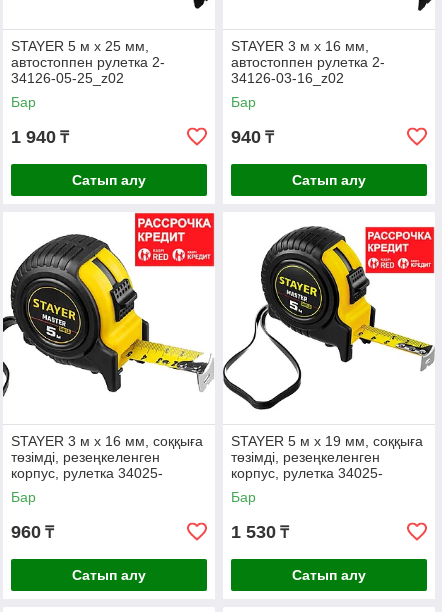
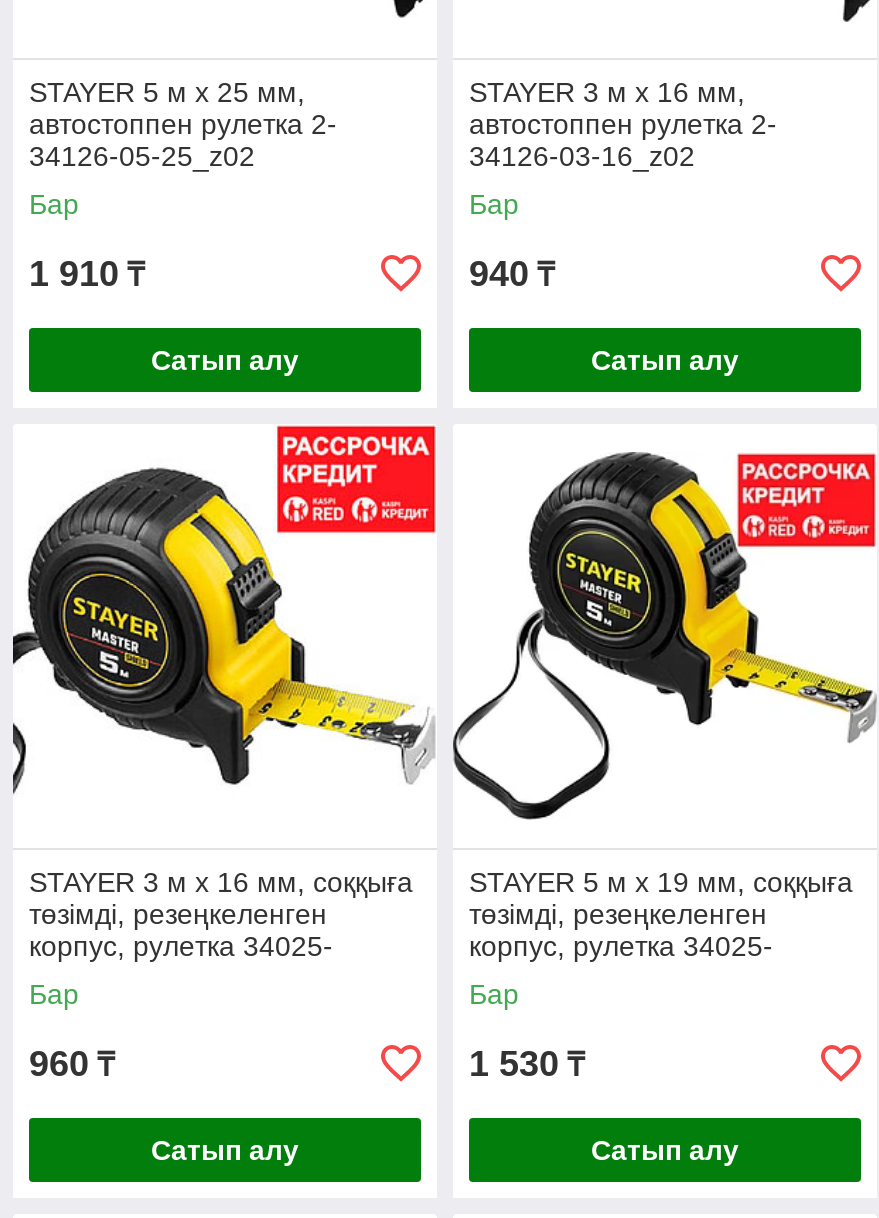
[11,127,69,147] 1 940 ₸ -> [29,254,145,294] 1 910 ₸

